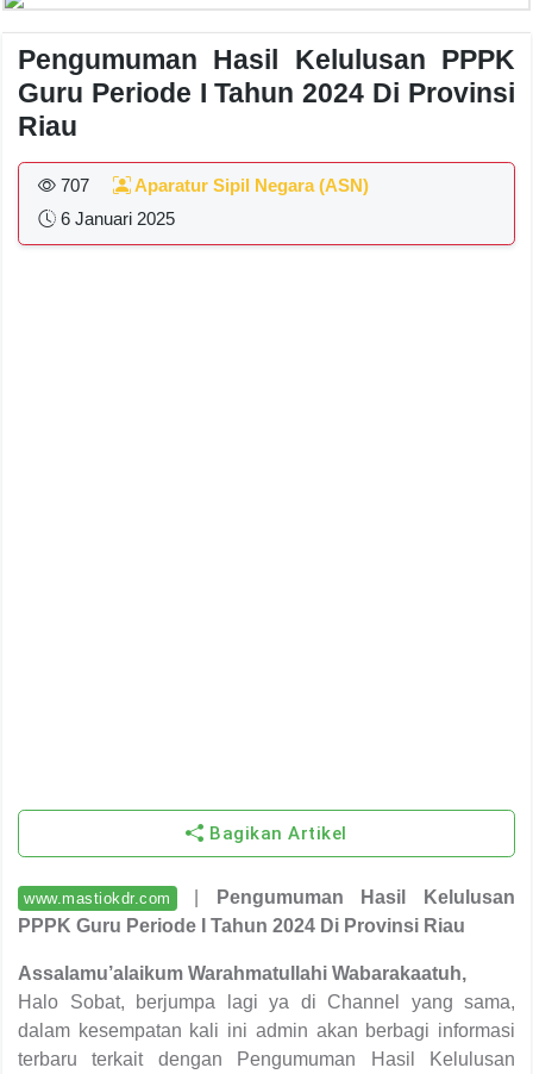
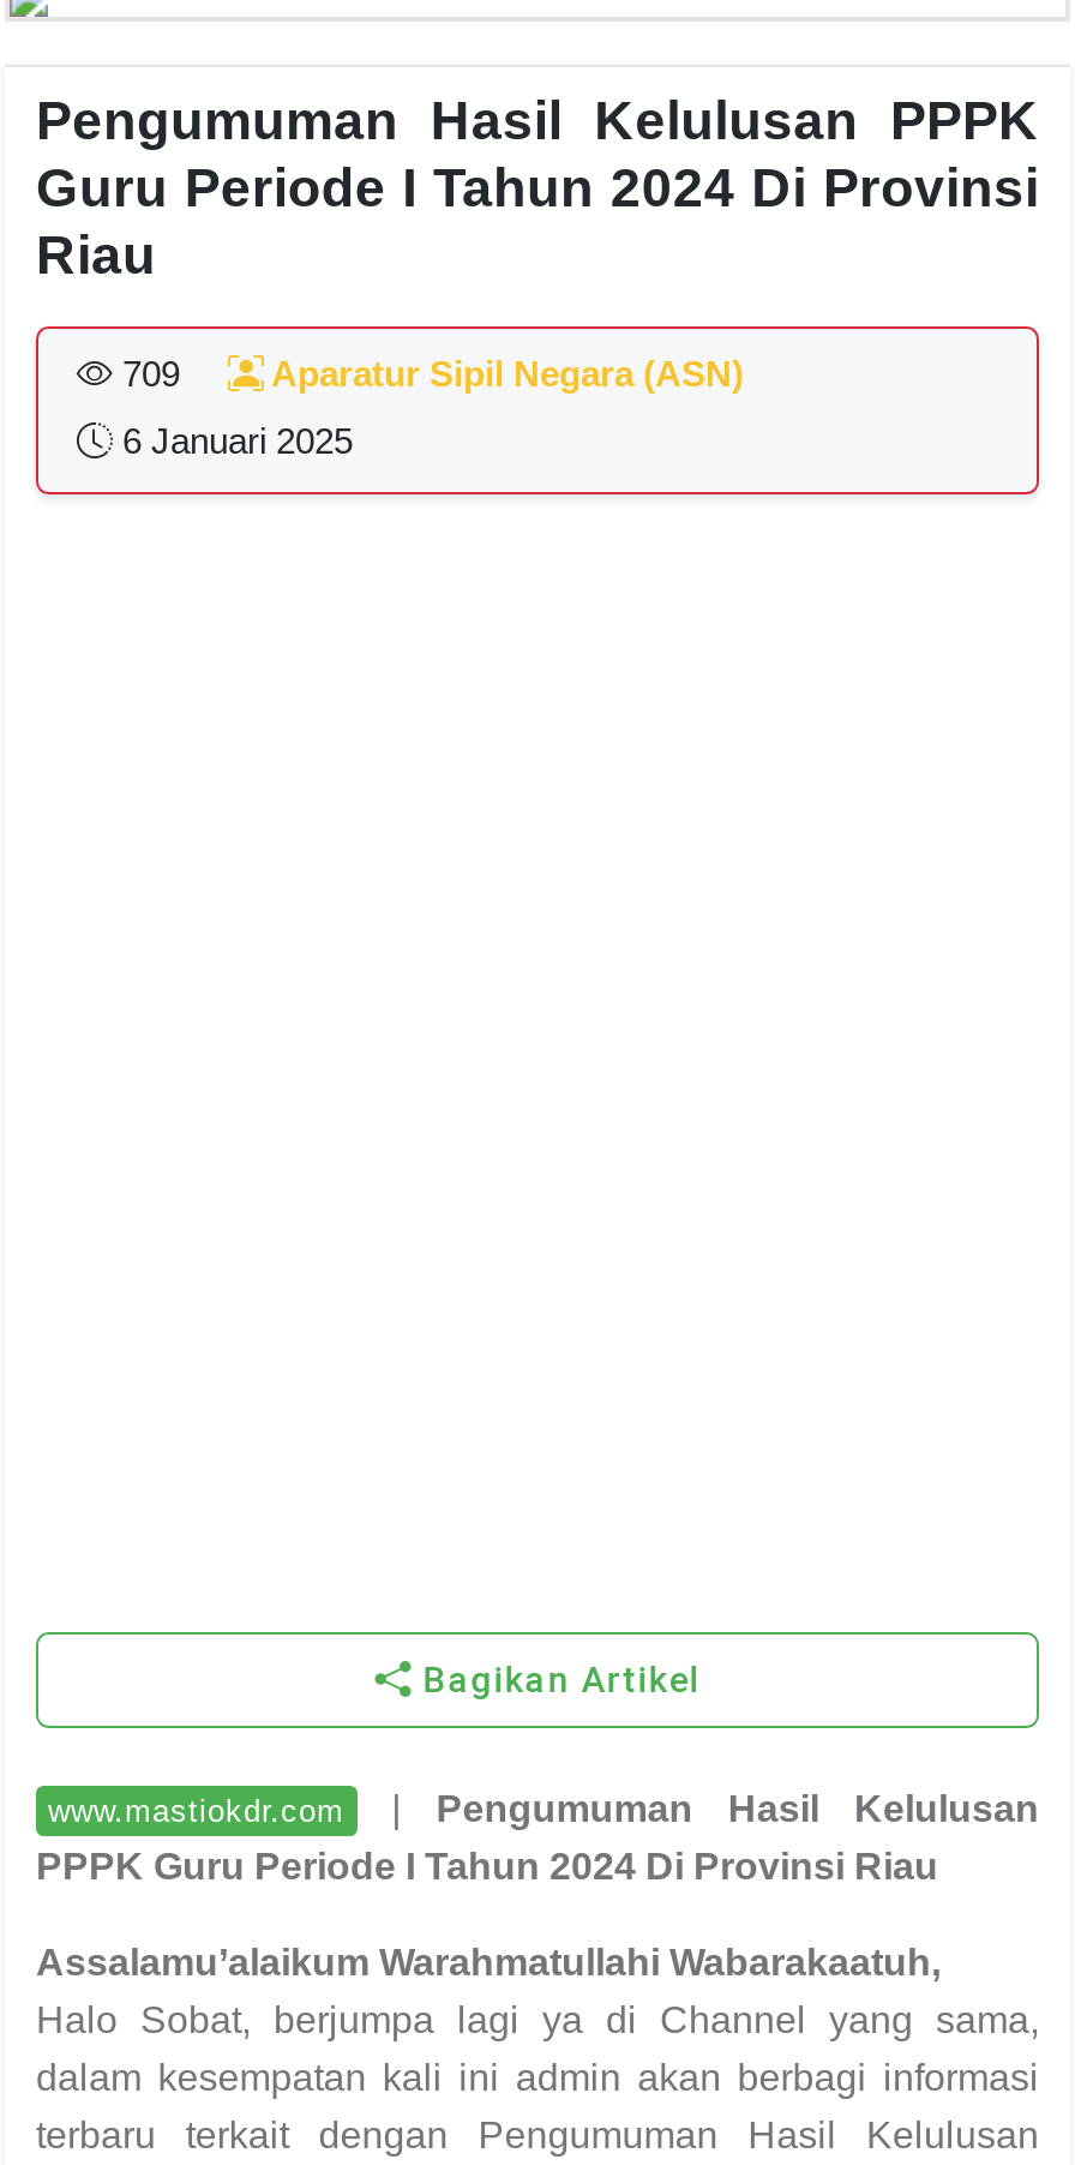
[56,175,89,195] 707 -> [113,353,180,394] 709

